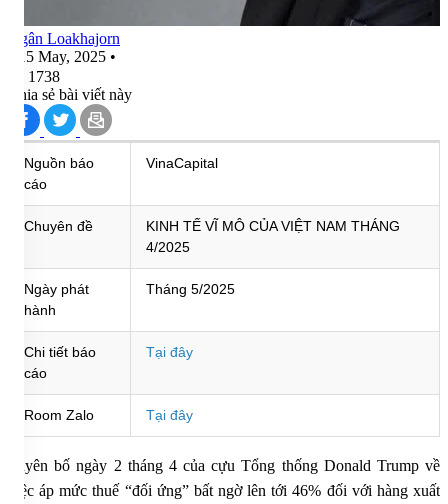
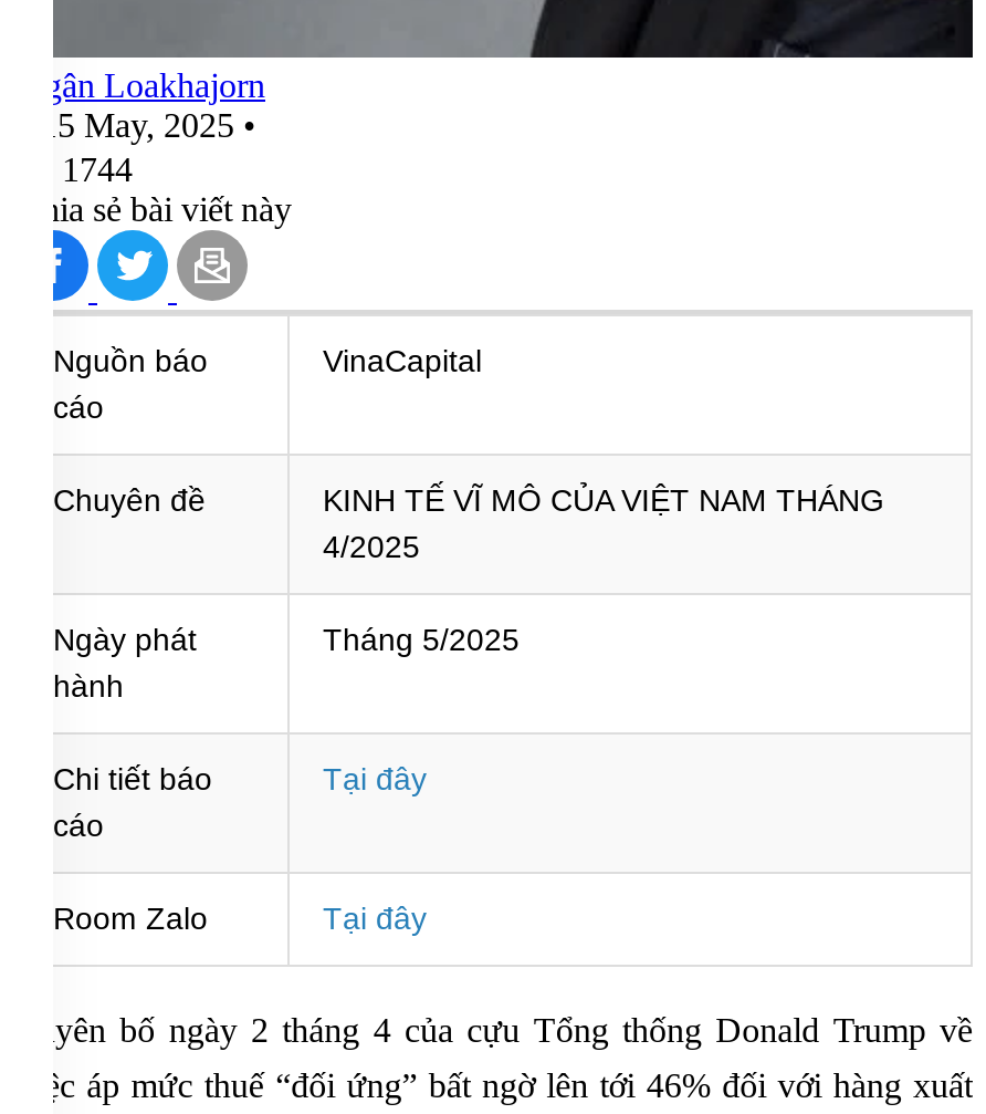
[28,68,60,85] 1738 -> [62,151,133,189] 1744

